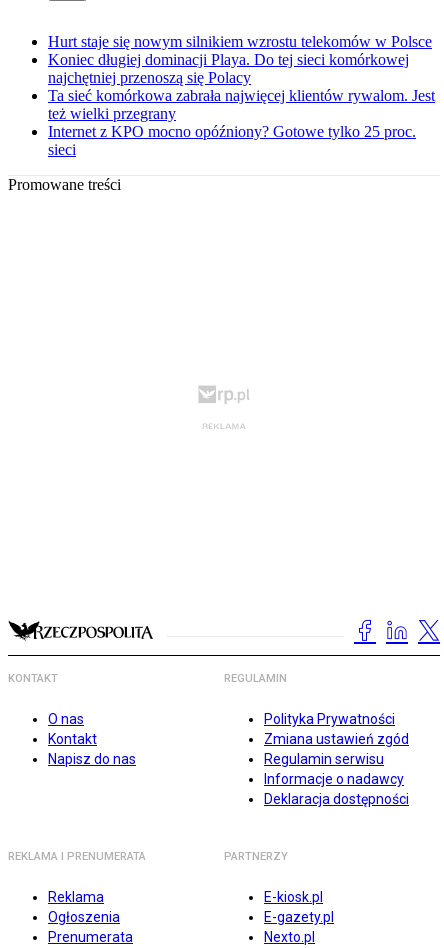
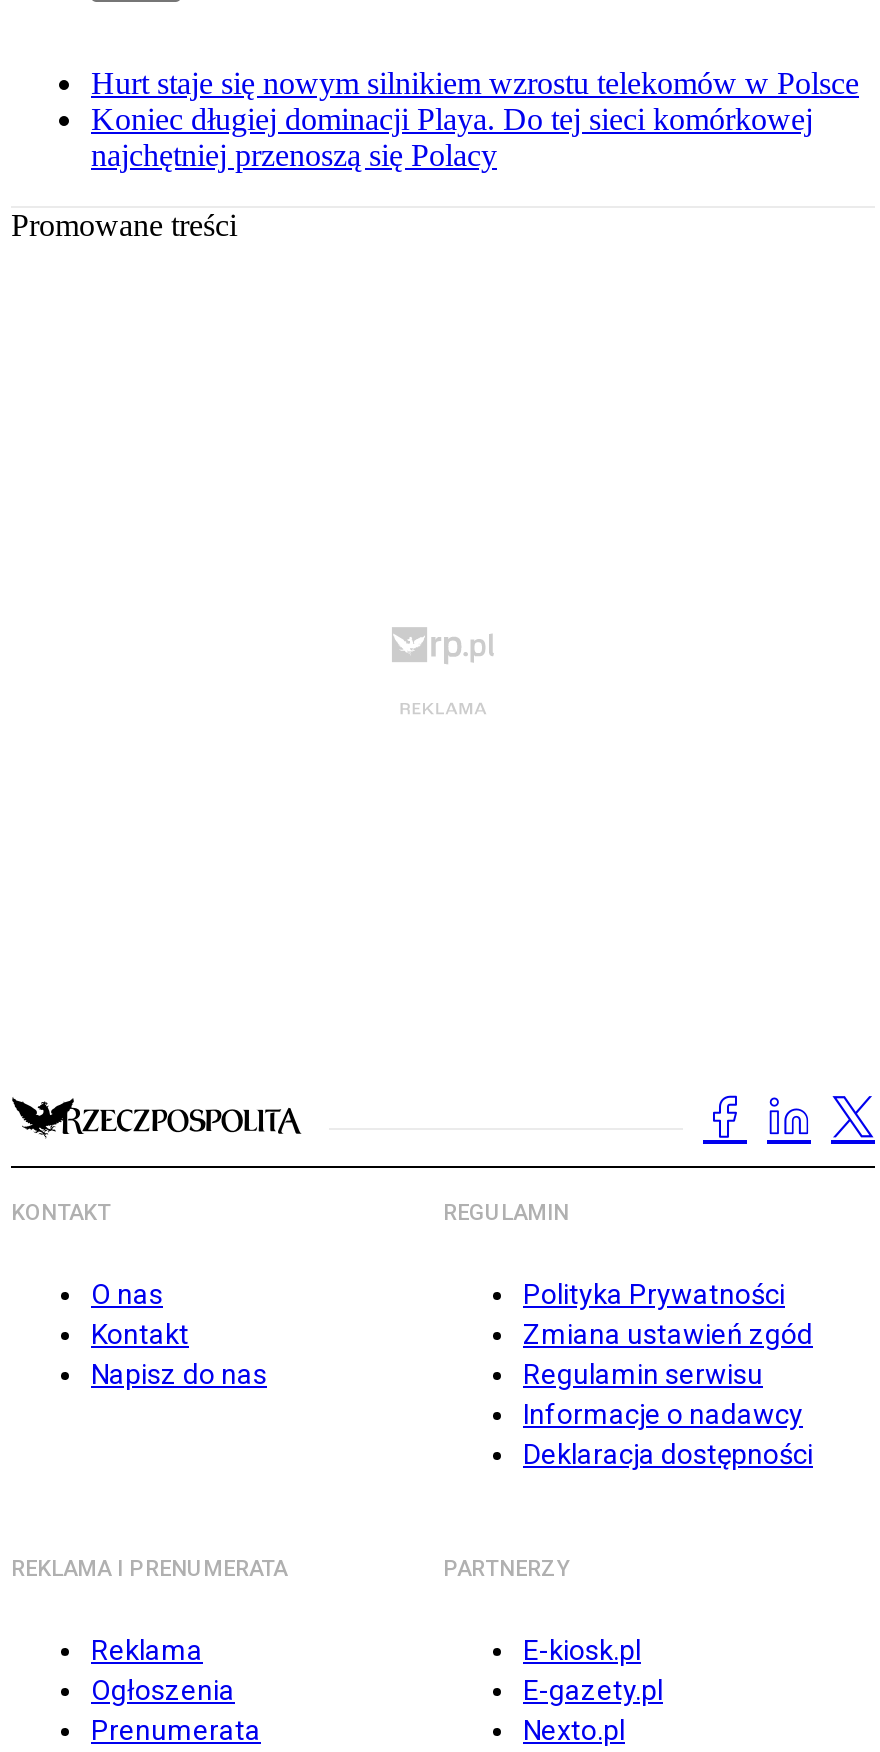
[48,87,435,158] Ta sieć komórkowa zabrała najwięcej klientów rywalom. Jest | też wielki przegrany | Internet z KPO mocno opóźniony? Gotowe tylko 25 proc. | sieci -> none

